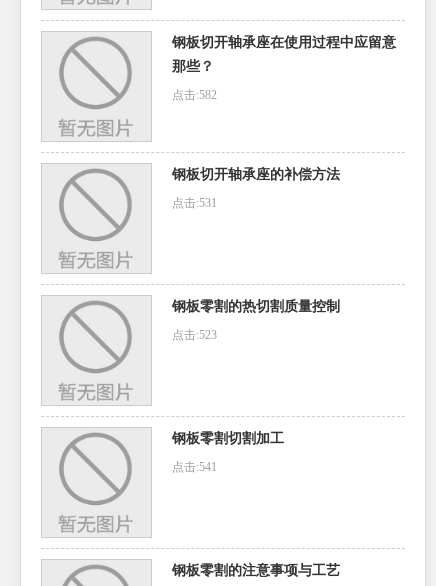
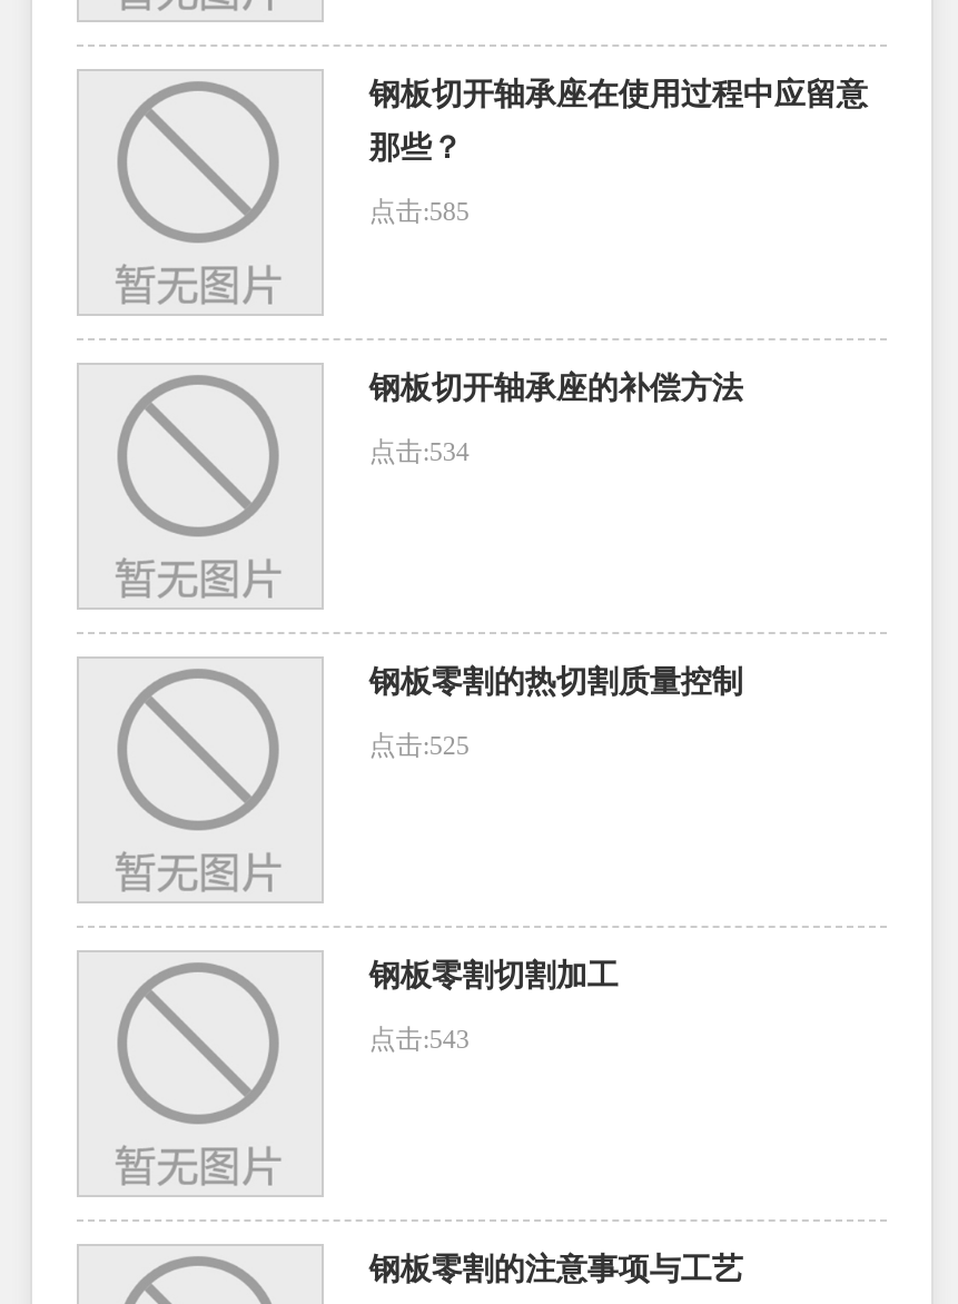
[172,88,217,102] 点击:582 -> [369,195,469,227] 点击:585
[172,196,217,210] 点击:531 -> [369,436,469,467] 点击:534
[172,328,217,342] 点击:523 -> [369,729,469,760] 点击:525
[172,460,217,474] 点击:541 -> [369,1023,469,1054] 点击:543

